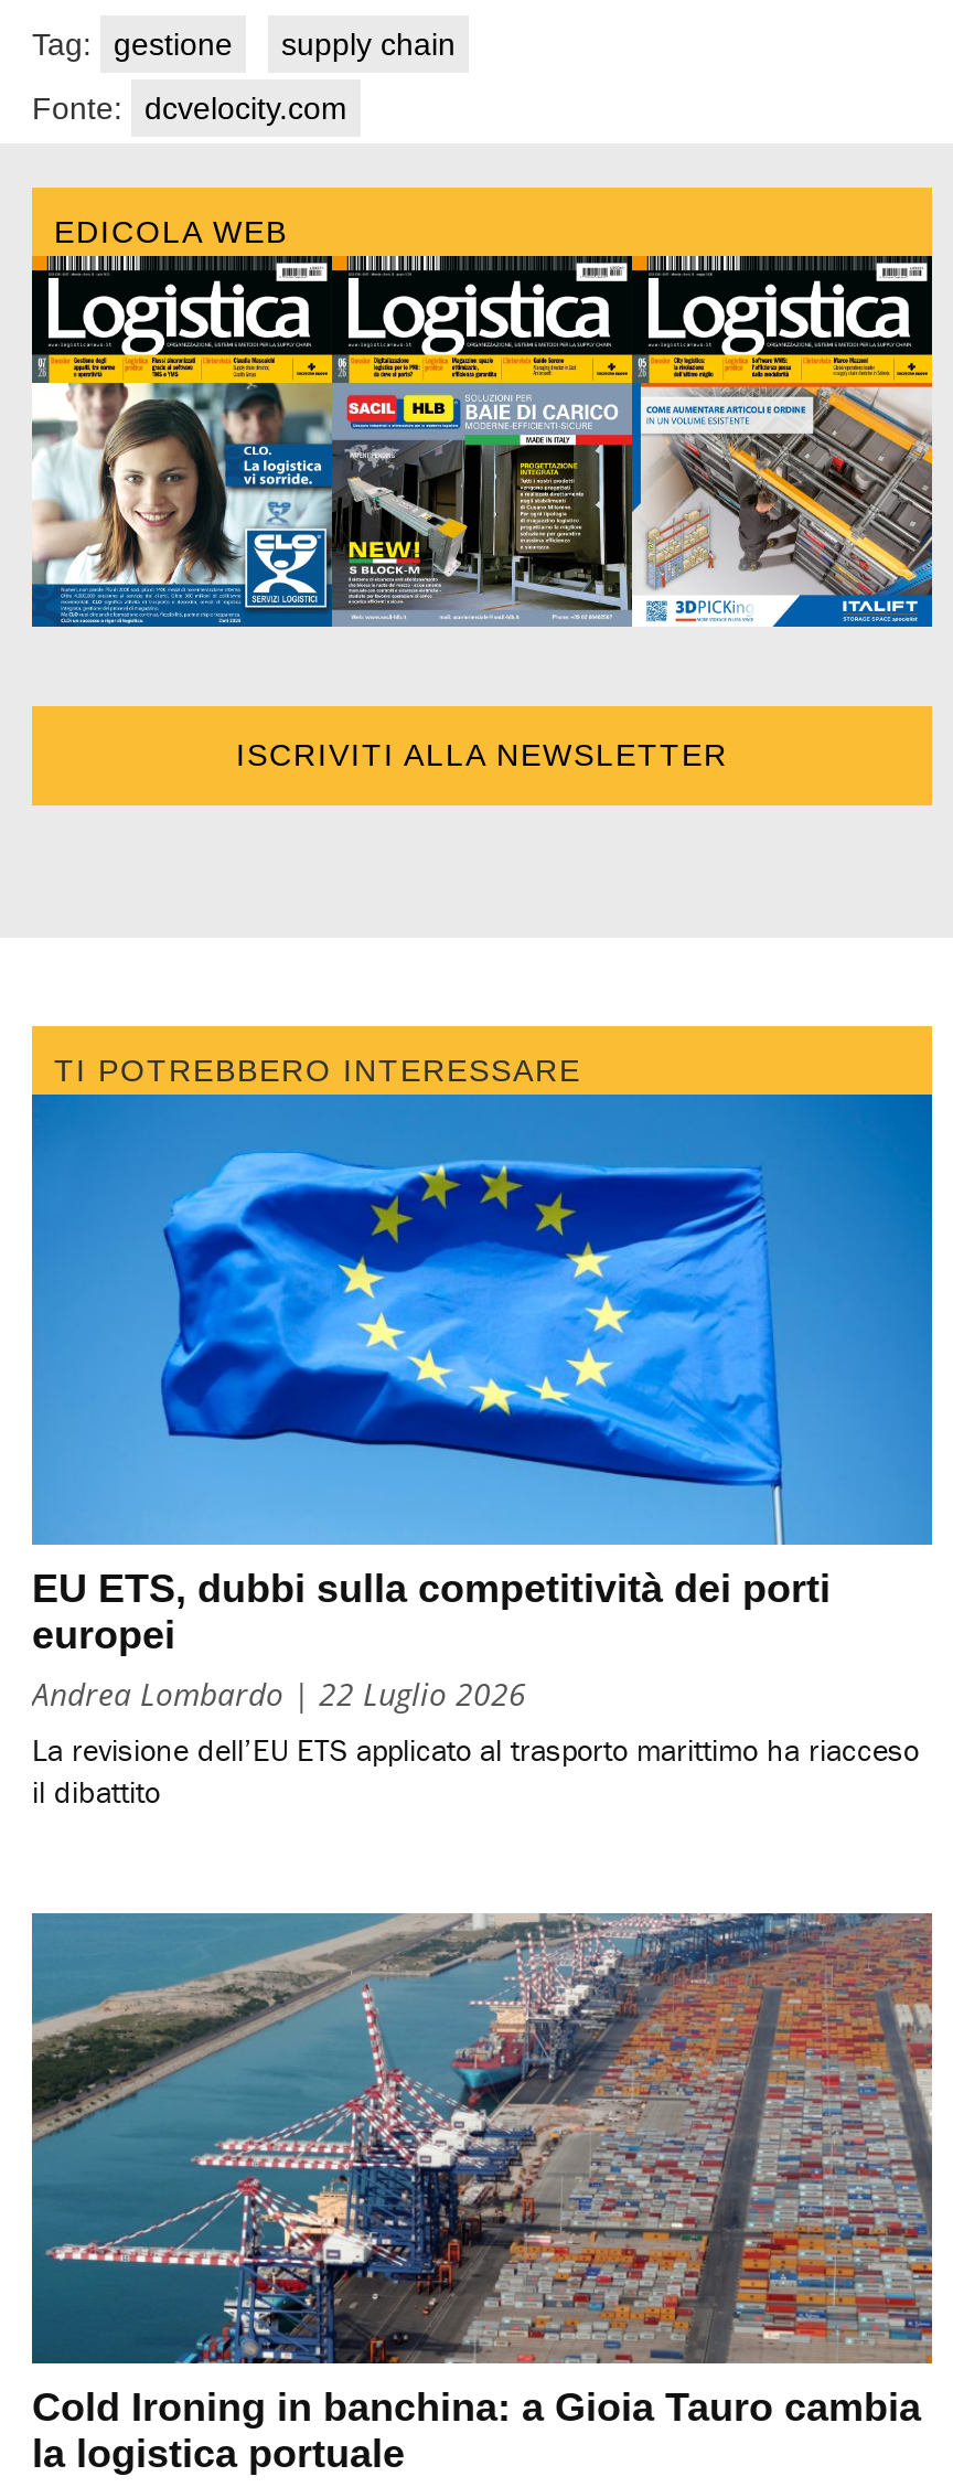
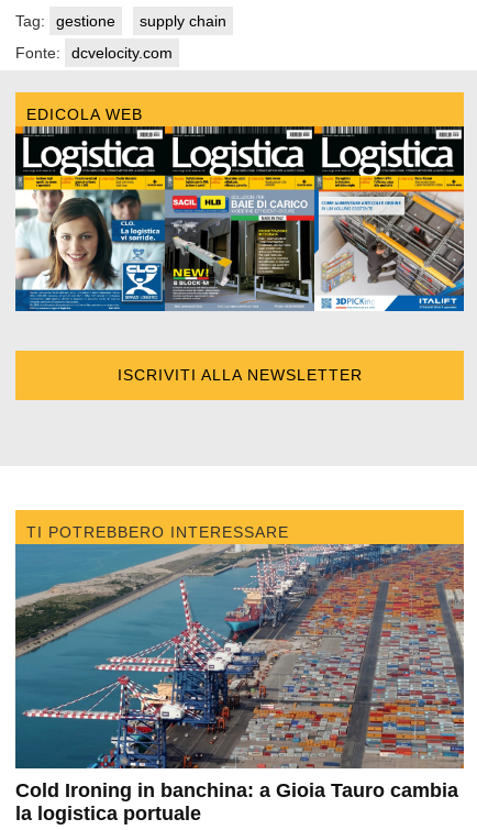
[30,1092,934,1812] [image] | EU ETS, dubbi sulla competitività dei porti | europei | Andrea Lombardo 22 Luglio 2026 | La revisione dell’EU ETS applicato al trasporto marittimo ha riacceso | il dibattito -> none

